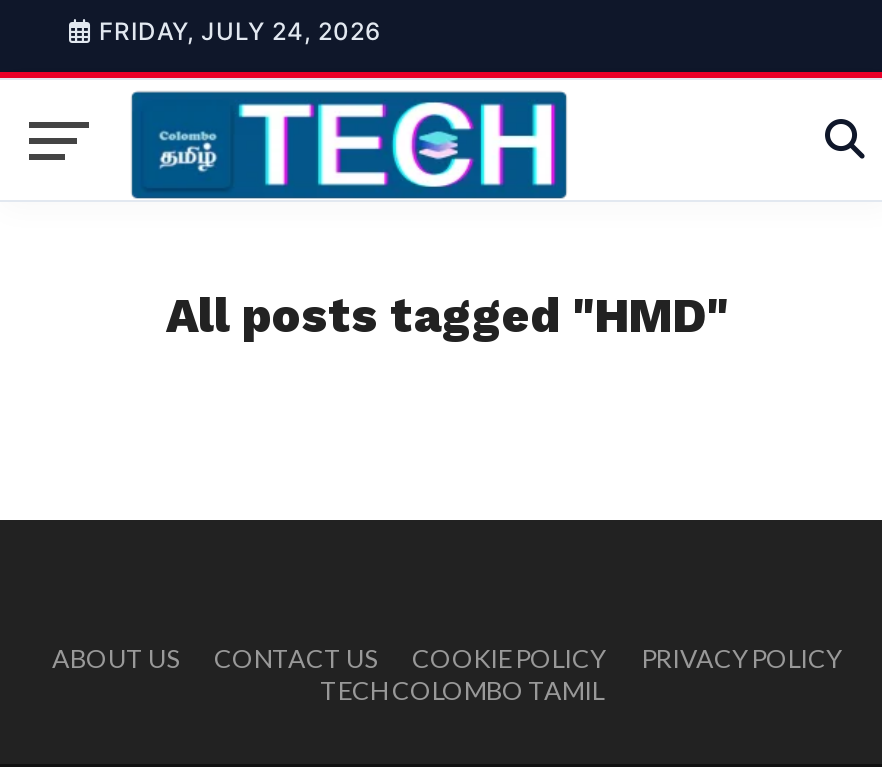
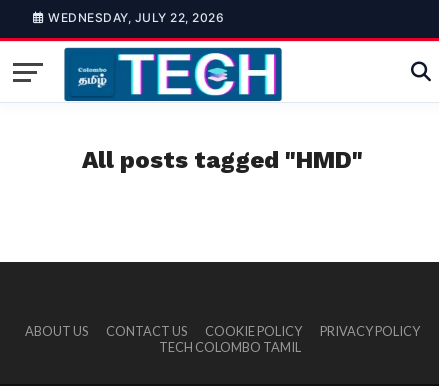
[92,16,382,46] FRIDAY, JULY 24, 2026 -> [44,10,224,25] WEDNESDAY, JULY 22, 2026

